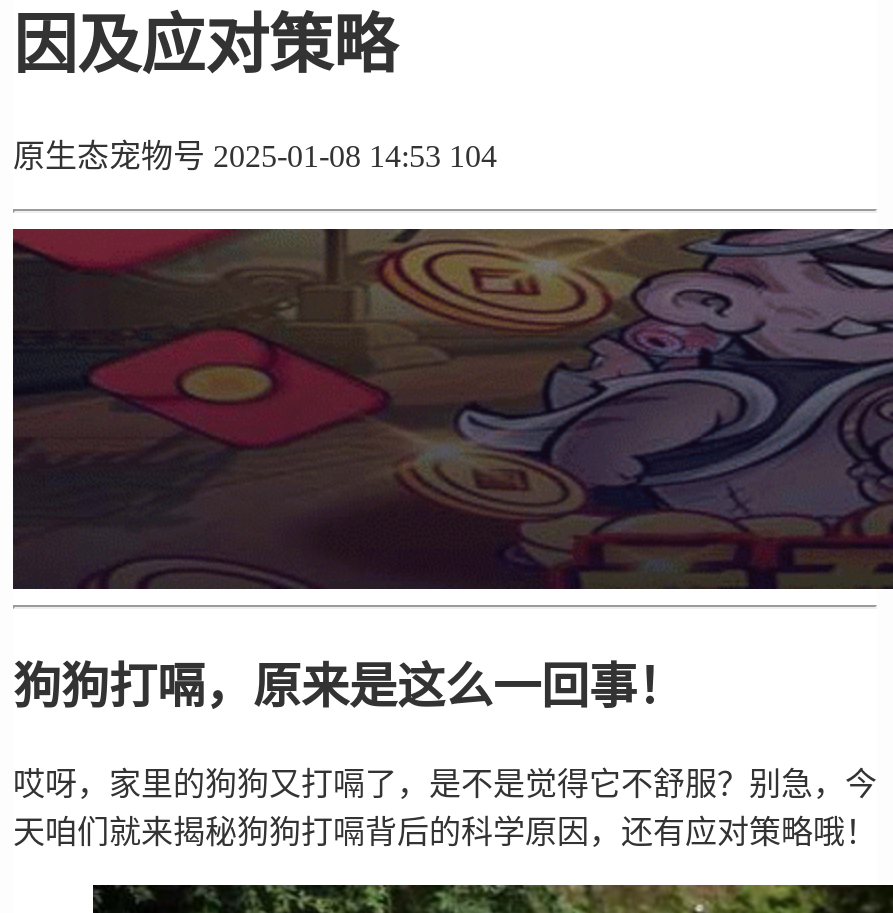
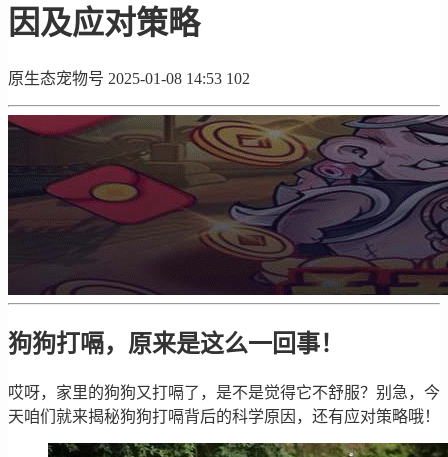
[13,138,497,172] 原生态宠物号2025-01-08 14:53 104 -> [8,70,250,87] 原生态宠物号2025-01-08 14:53 102

